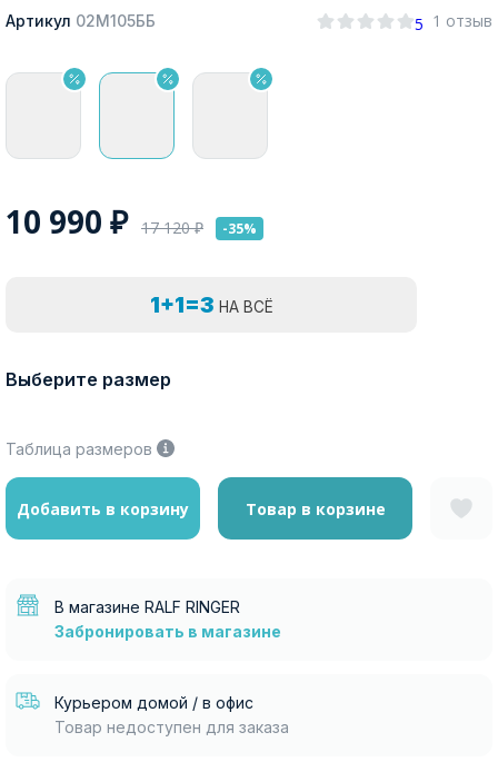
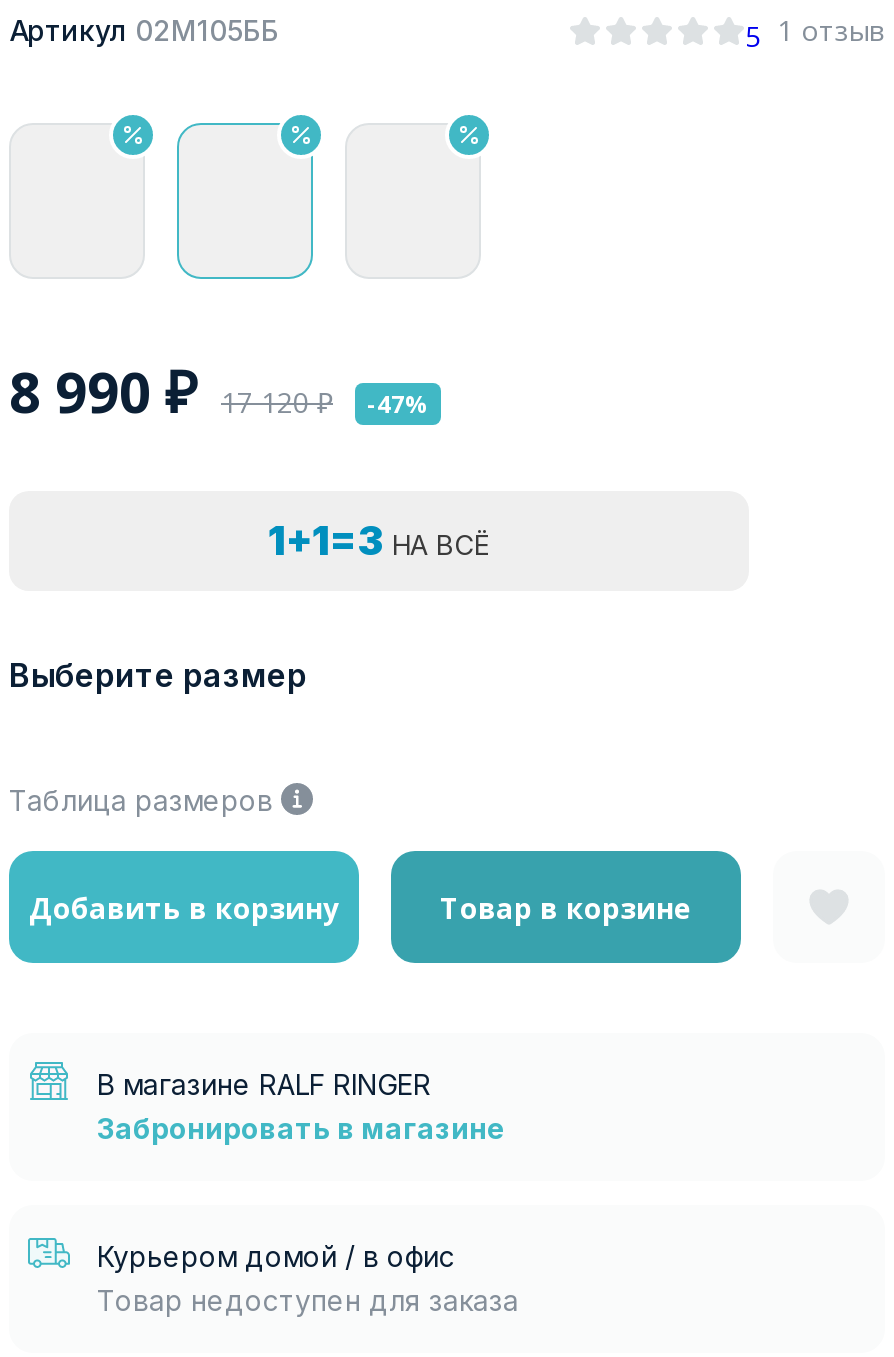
[6,201,128,243] 10 990 ₽ -> [9,354,197,430] 8 990 ₽
[222,219,257,238] -35% -> [367,388,429,422] -47%

